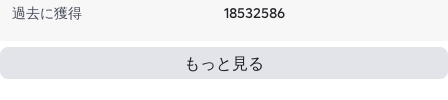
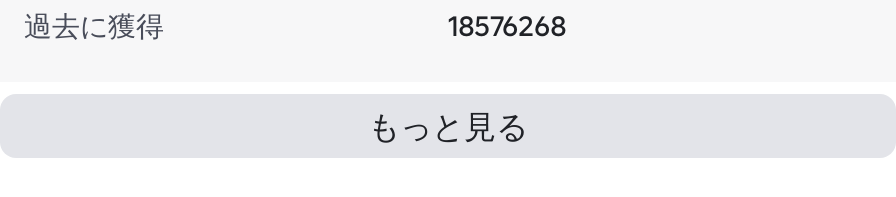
[224,4,285,22] 18532586 -> [448,9,566,45] 18576268

